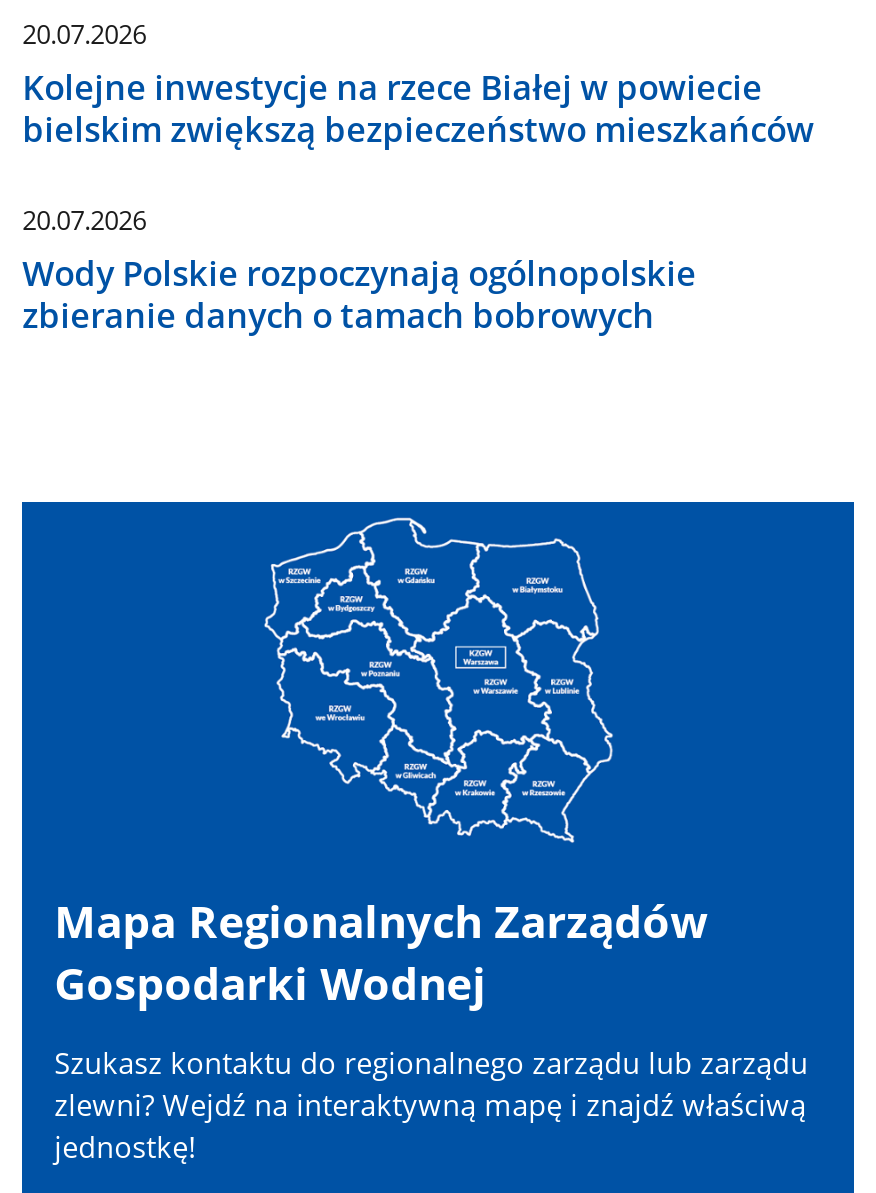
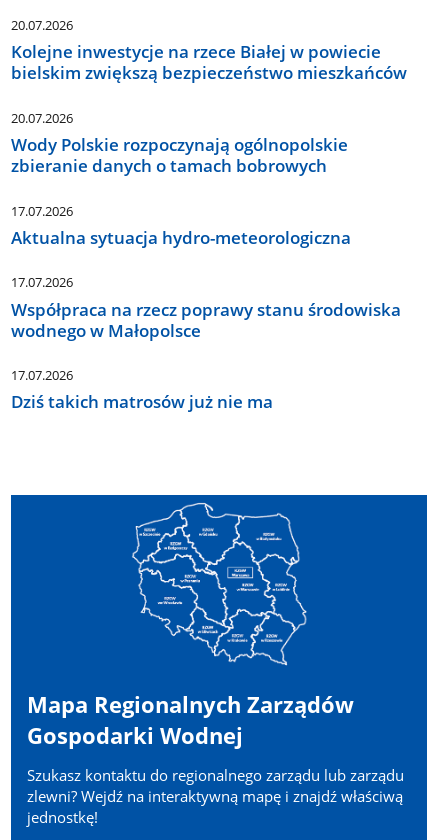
none -> [11,201,401,413] 17.07.2026 | Aktualna sytuacja hydro-meteorologiczna | 17.07.2026 | Współpraca na rzecz poprawy stanu środowiska | wodnego w Małopolsce | 17.07.2026 | Dziś takich matrosów już nie ma

